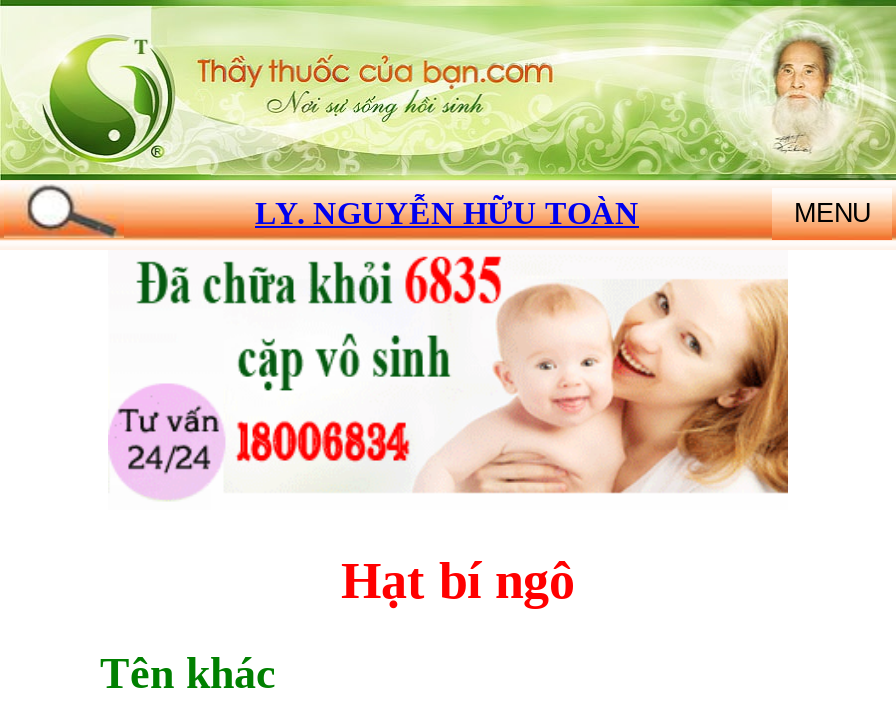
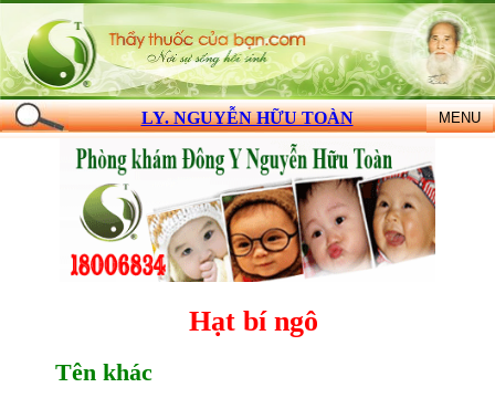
[108,254,790,510] [image] -> [61,142,436,283] [image]

